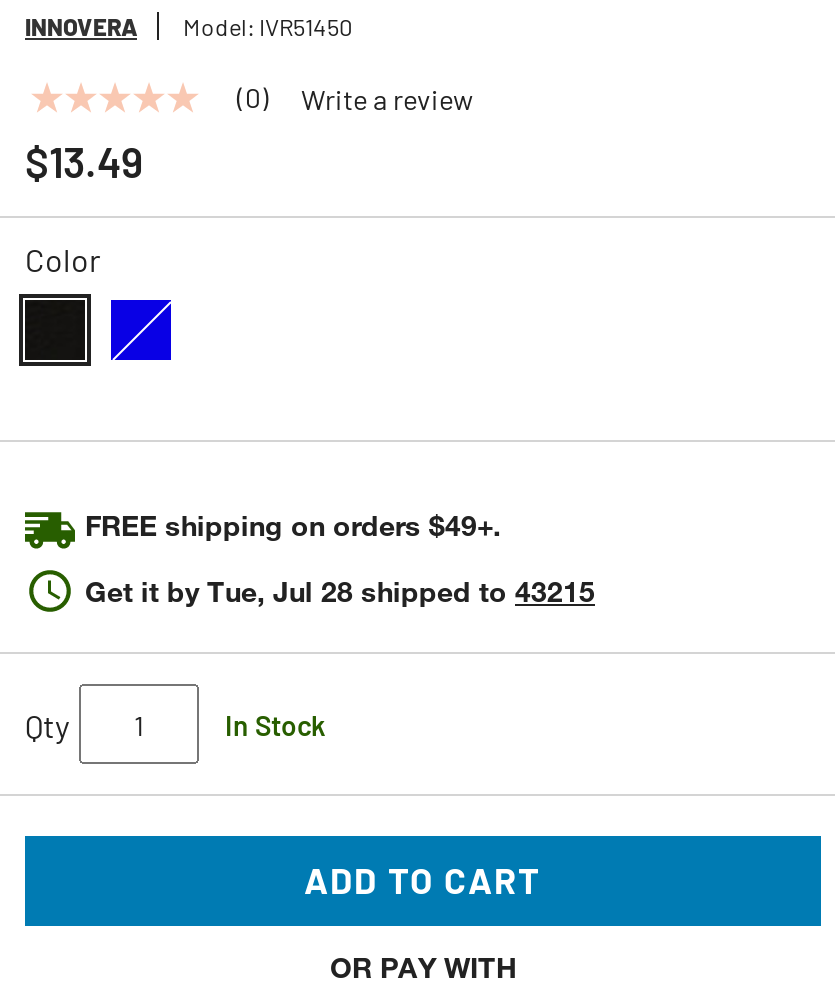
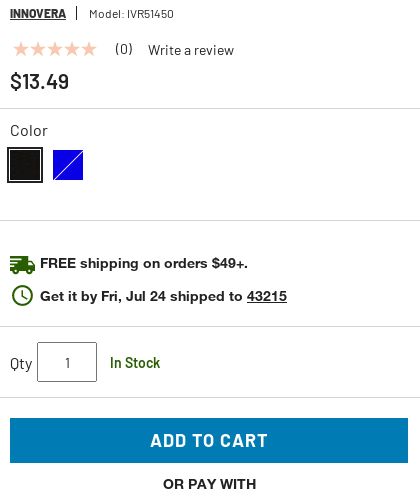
[85,574,595,608] Get it by Tue, Jul 28 shipped to 43215 -> [40,287,287,304] Get it by Fri, Jul 24 shipped to 43215

